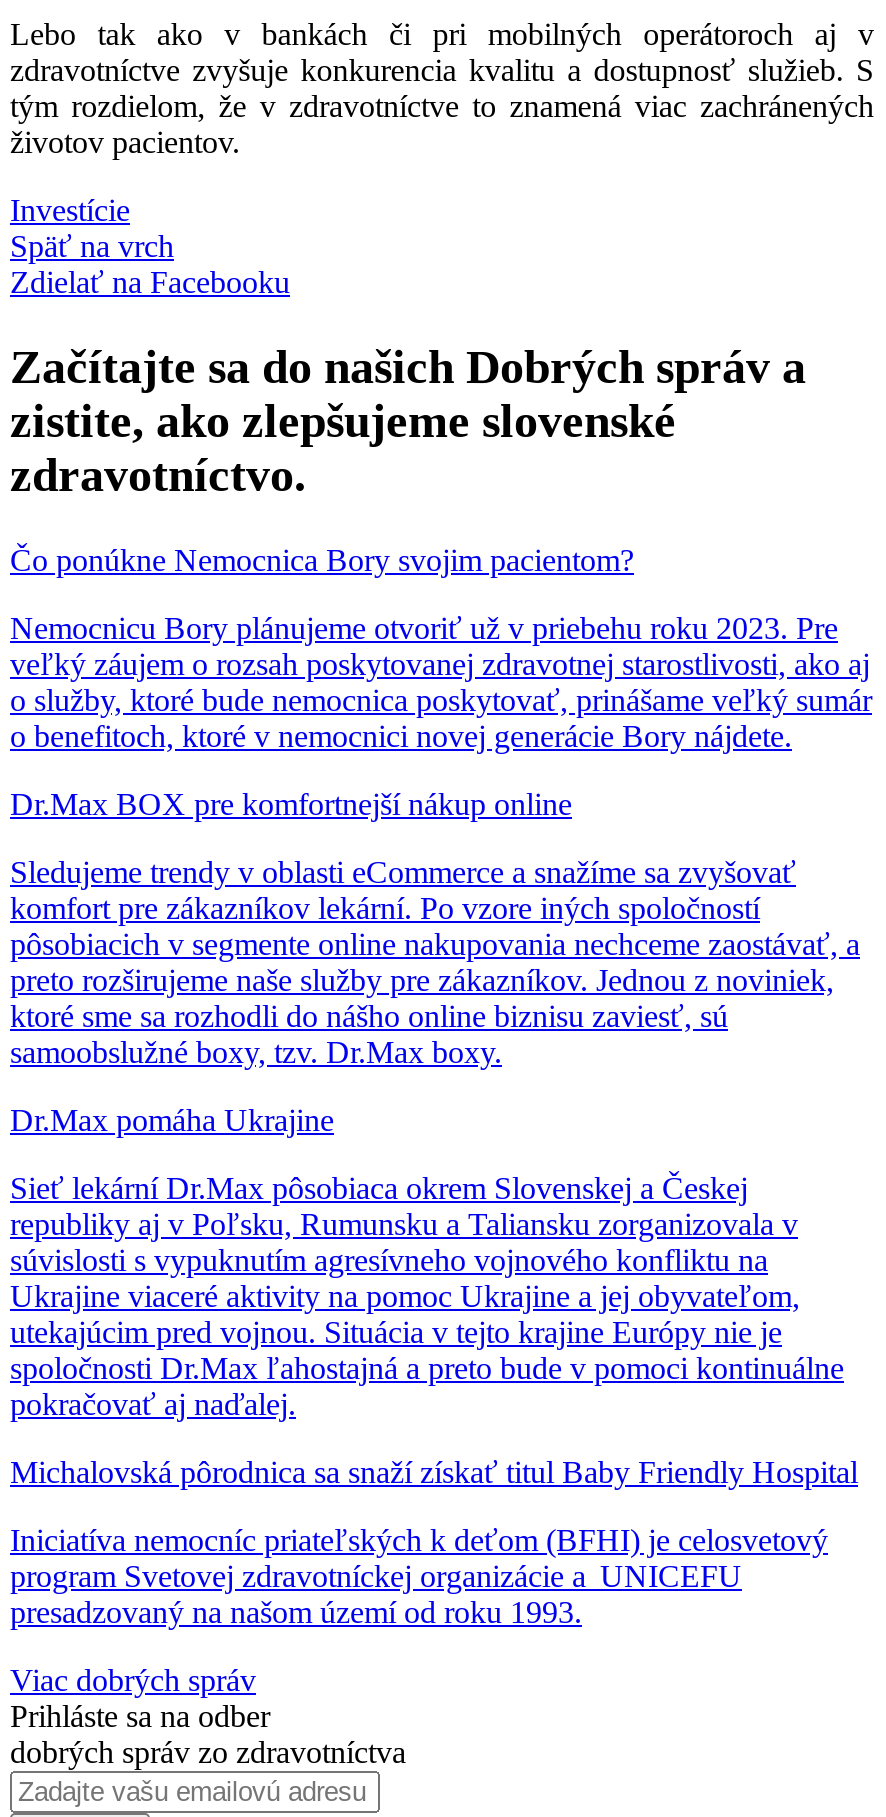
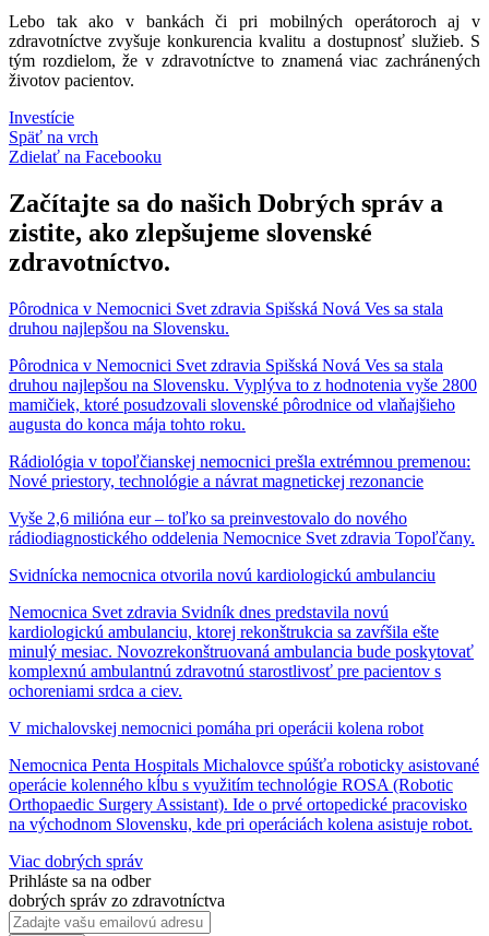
[10,543,634,577] Čo ponúkne Nemocnica Bory svojim pacientom? -> [9,299,443,337] Pôrodnica v Nemocnici Svet zdravia Spišská Nová Ves sa stala | druhou najlepšou na Slovensku.
[10,611,872,753] Nemocnicu Bory plánujeme otvoriť už v priebehu roku 2023. Pre | veľký záujem o rozsah poskytovanej zdravotnej starostlivosti, ako aj | o služby, ktoré bude nemocnica poskytovať, prinášame veľký sumár | o benefitoch, ktoré v nemocnici novej generácie Bory nájdete. -> [9,356,477,434] Pôrodnica v Nemocnici Svet zdravia Spišská Nová Ves sa stala | druhou najlepšou na Slovensku. Vyplýva to z hodnotenia vyše 2800 | mamičiek, ktoré posudzovali slovenské pôrodnice od vlaňajšieho | augusta do konca mája tohto roku.
[10,787,572,821] Dr.Max BOX pre komfortnejší nákup online -> [9,452,470,490] Rádiológia v topoľčianskej nemocnici prešla extrémnou premenou: | Nové priestory, technológie a návrat magnetickej rezonancie
[10,855,860,1069] Sledujeme trendy v oblasti eCommerce a snažíme sa zvyšovať | komfort pre zákazníkov lekární. Po vzore iných spoločností | pôsobiacich v segmente online nakupovania nechceme zaostávať, a | preto rozširujeme naše služby pre zákazníkov. Jednou z noviniek, | ktoré sme sa rozhodli do nášho online biznisu zaviesť, sú | samoobslužné boxy, tzv. Dr.Max boxy. -> [9,509,475,547] Vyše 2,6 milióna eur – toľko sa preinvestovalo do nového | rádiodiagnostického oddelenia Nemocnice Svet zdravia Topoľčany.
[10,1103,334,1137] Dr.Max pomáha Ukrajine -> [9,566,436,584] Svidnícka nemocnica otvorila novú kardiologickú ambulanciu
[10,1171,844,1421] Sieť lekární Dr.Max pôsobiaca okrem Slovenskej a Českej | republiky aj v Poľsku, Rumunsku a Taliansku zorganizovala v | súvislosti s vypuknutím agresívneho vojnového konfliktu na | Ukrajine viaceré aktivity na pomoc Ukrajine a jej obyvateľom, | utekajúcim pred vojnou. Situácia v tejto krajine Európy nie je | spoločnosti Dr.Max ľahostajná a preto bude v pomoci kontinuálne | pokračovať aj naďalej. -> [9,603,474,700] Nemocnica Svet zdravia Svidník dnes predstavila novú | kardiologickú ambulanciu, ktorej rekonštrukcia sa zavŕšila ešte | minulý mesiac. Novozrekonštruovaná ambulancia bude poskytovať | komplexnú ambulantnú zdravotnú starostlivosť pre pacientov s | ochoreniami srdca a ciev.
[10,1455,858,1489] Michalovská pôrodnica sa snaží získať titul Baby Friendly Hospital -> [9,719,424,737] V michalovskej nemocnici pomáha pri operácii kolena robot
[10,1523,828,1629] Iniciatíva nemocníc priateľských k deťom (BFHI) je celosvetový | program Svetovej zdravotníckej organizácie a UNICEFU | presadzovaný na našom území od roku 1993. -> [9,756,479,833] Nemocnica Penta Hospitals Michalovce spúšťa roboticky asistované | operácie kolenného kĺbu s využitím technológie ROSA (Robotic | Orthopaedic Surgery Assistant). Ide o prvé ortopedické pracovisko | na východnom Slovensku, kde pri operáciách kolena asistuje robot.

